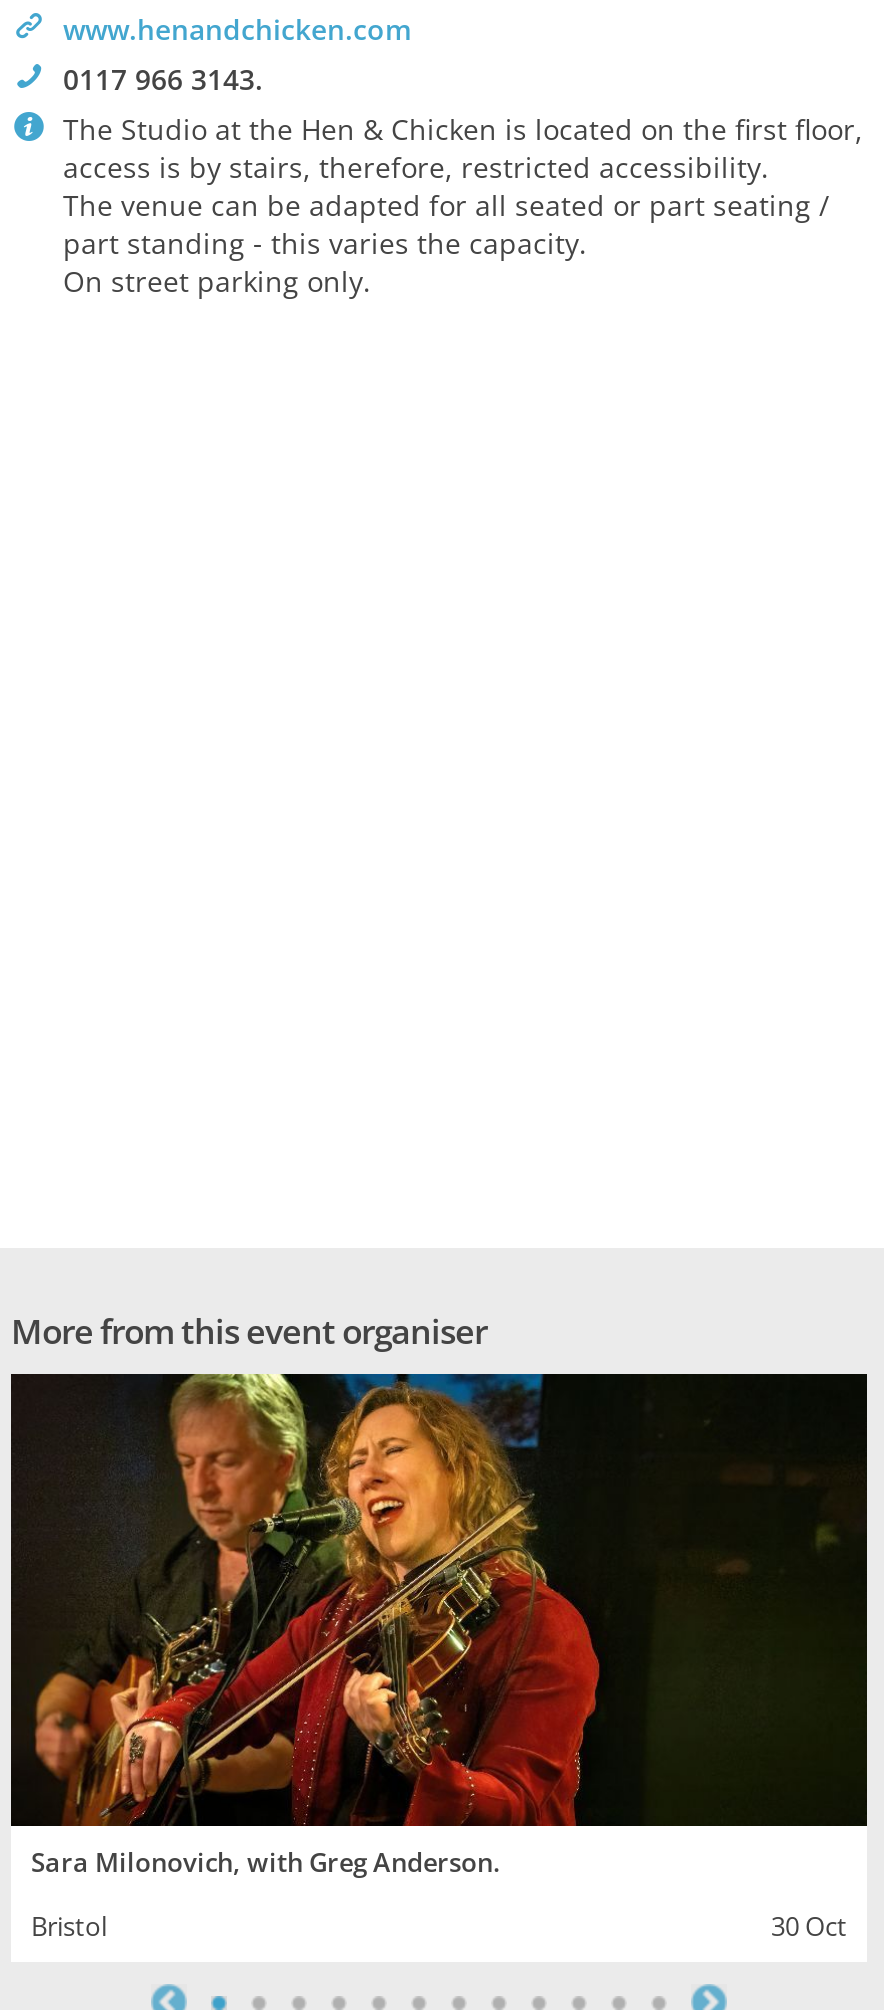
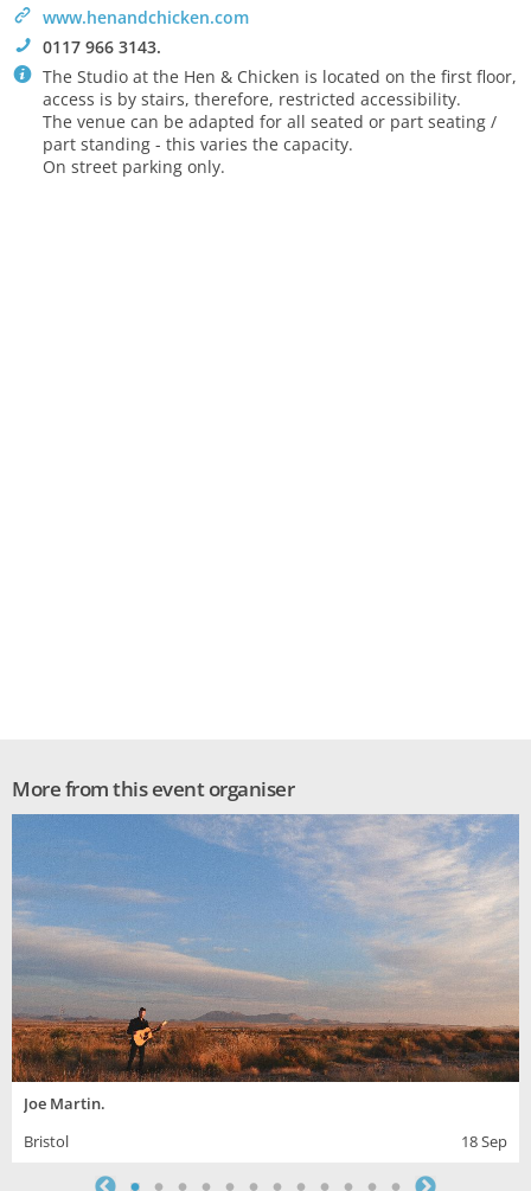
[9,1372,869,1881] [image] | Sara Milonovich, with Greg Anderson. -> [11,813,520,1115] [image] | Joe Martin.
[771,1909,847,1945] 30 Oct -> [461,1131,507,1152] 18 Sep

